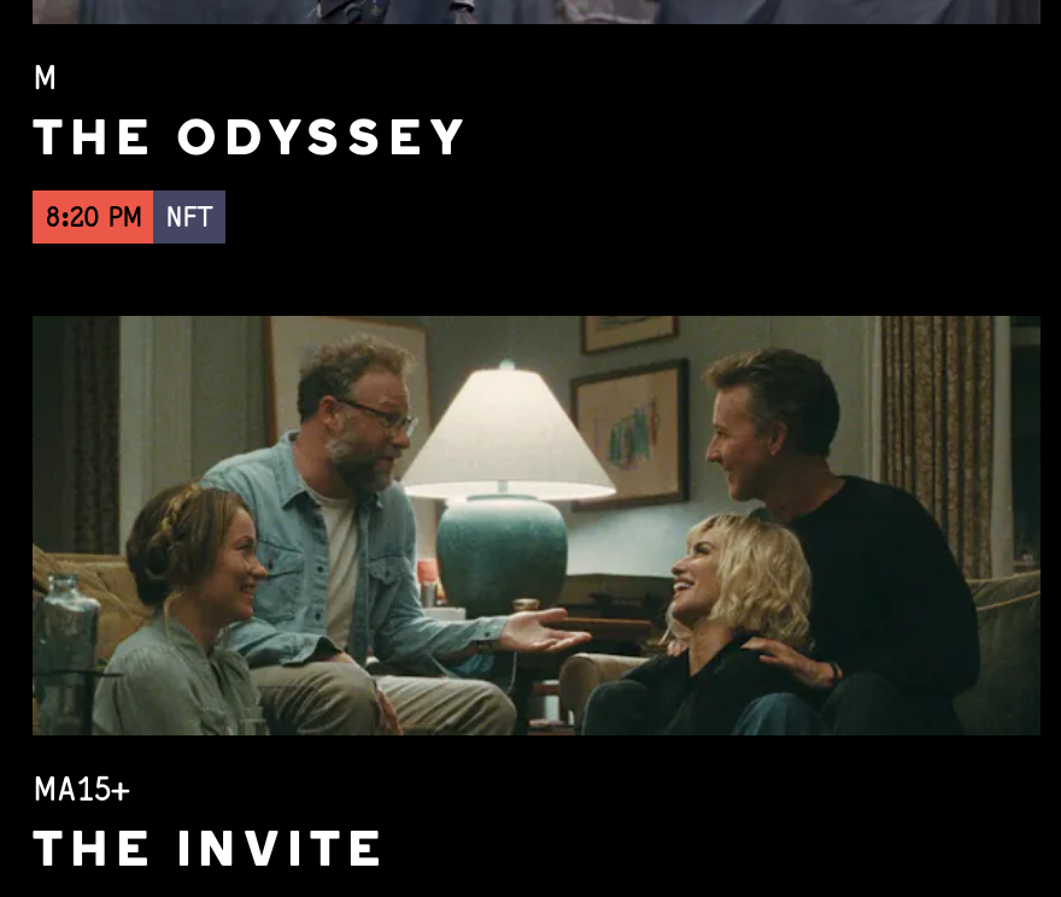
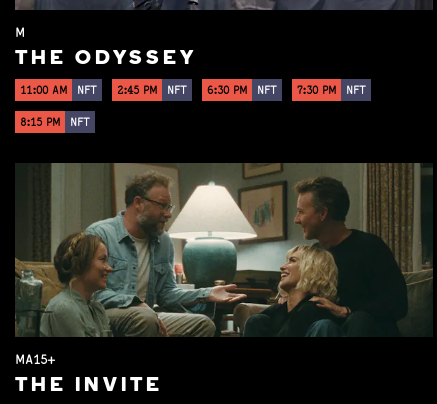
[45,199,141,233] 8:20 PM -> [20,83,366,129] 11:00 AM | NFT | 2:45 PM | NFT | 6:30 PM | NFT | 7:30 PM | NFT | 8:15 PM

